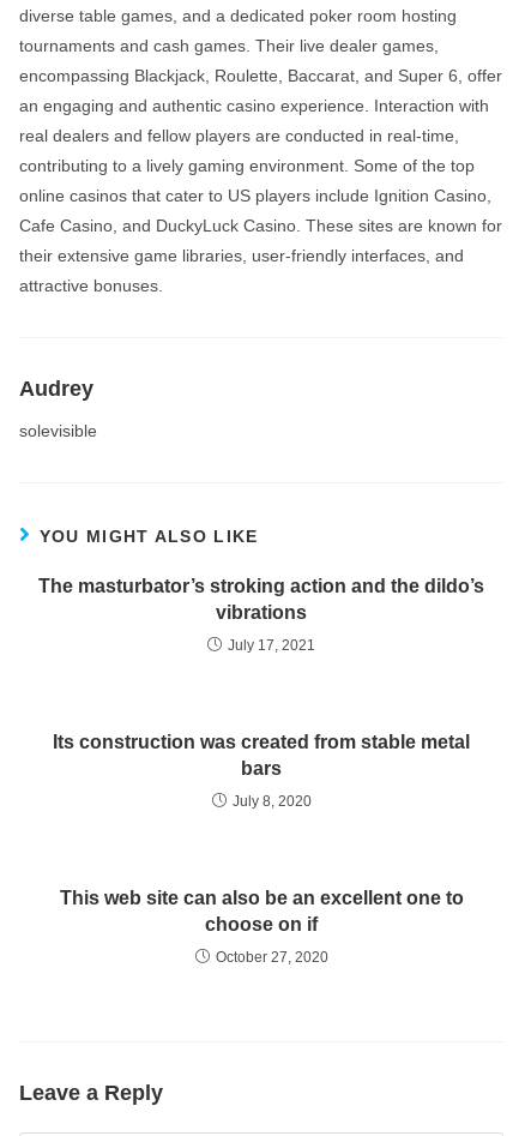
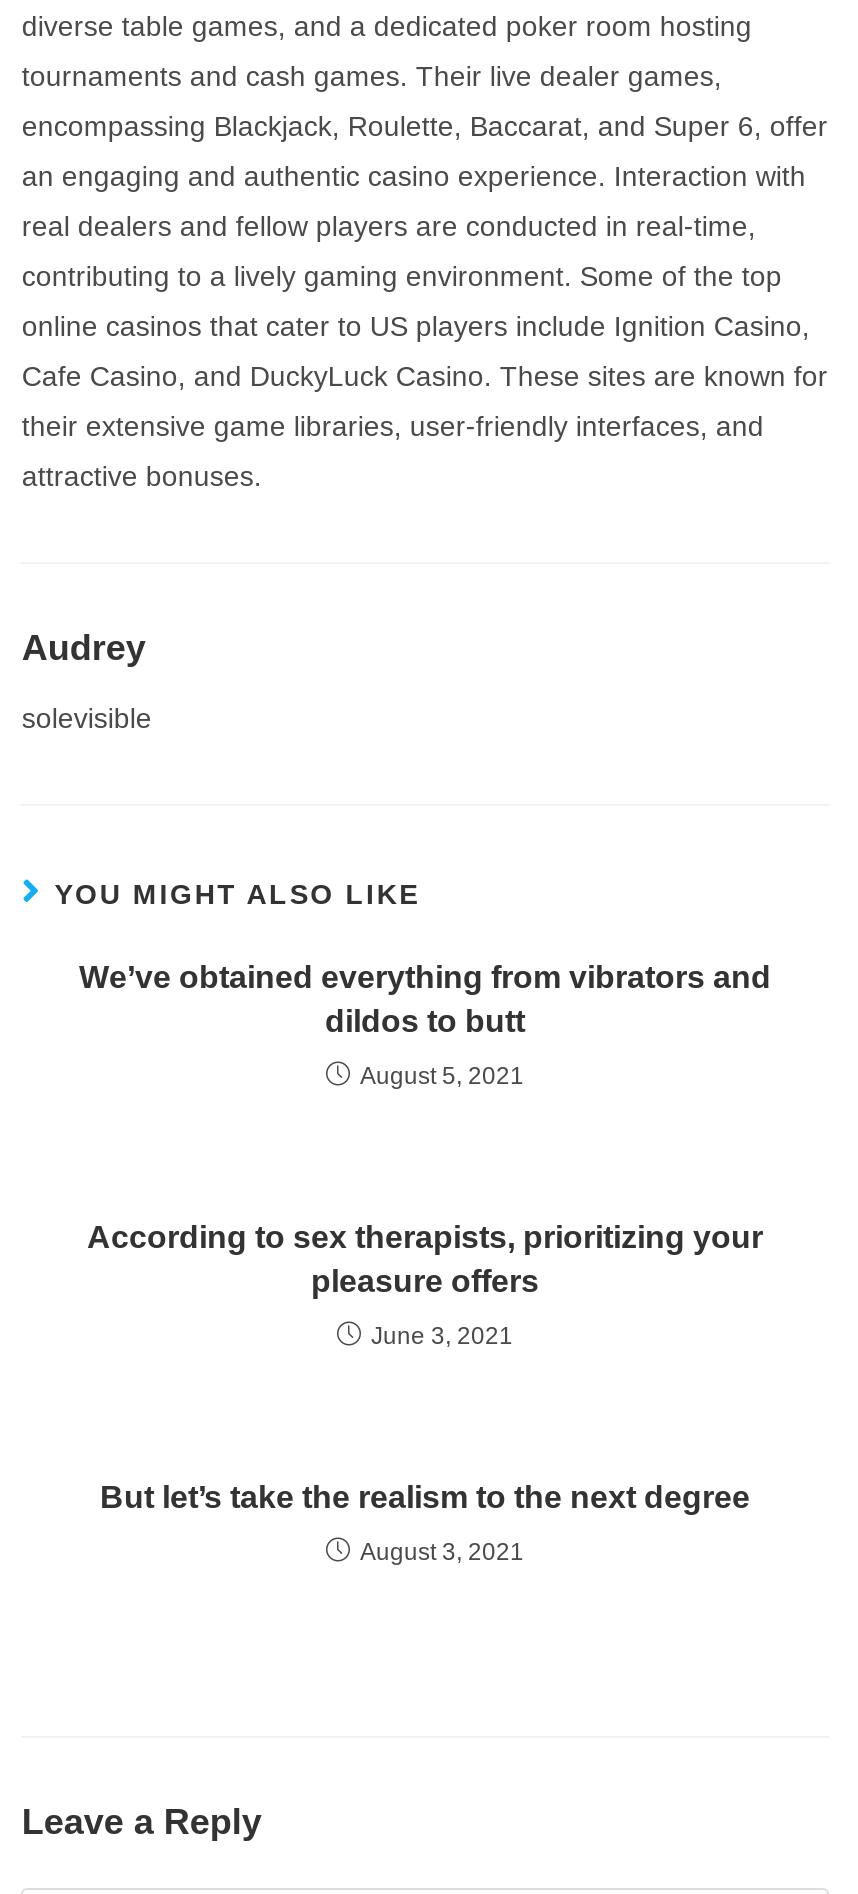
[38,575,484,622] The masturbator’s stroking action and the dildo’s | vibrations -> [79,959,771,1037] We’ve obtained everything from vibrators and | dildos to butt
[228,636,315,653] July 17, 2021 -> [360,1061,524,1089] August 5, 2021
[53,731,470,778] Its construction was created from stable metal | bars -> [87,1219,763,1297] According to sex therapists, prioritizing your | pleasure offers
[232,792,311,809] July 8, 2020 -> [371,1321,513,1349] June 3, 2021
[59,887,463,934] This web site can also be an excellent one to | choose on if -> [100,1479,750,1513] But let’s take the realism to the next degree
[215,948,328,965] October 27, 2020 -> [360,1537,524,1565] August 3, 2021

